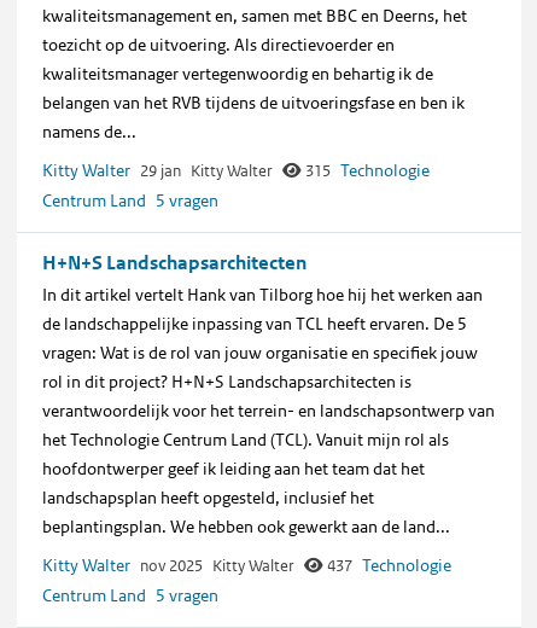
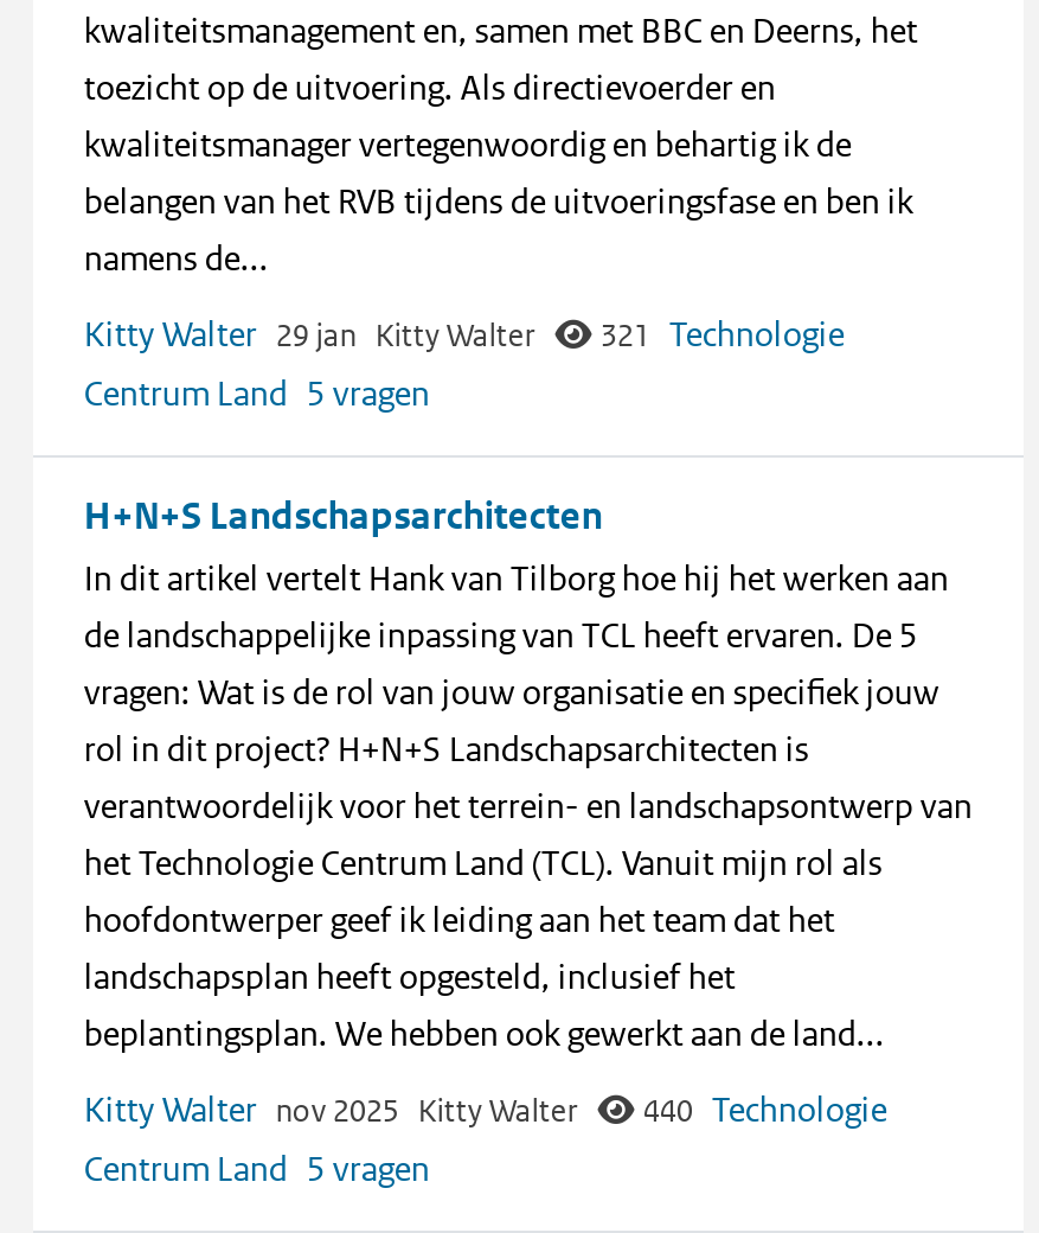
[42,159,430,181] Kitty Walter 29 jan Kitty Walter 315 Technologie -> [83,313,844,355] Kitty Walter 29 jan Kitty Walter 321 Technologie
[42,555,452,576] Kitty Walter nov 2025 Kitty Walter 437 Technologie -> [83,1089,887,1132] Kitty Walter nov 2025 Kitty Walter 440 Technologie

